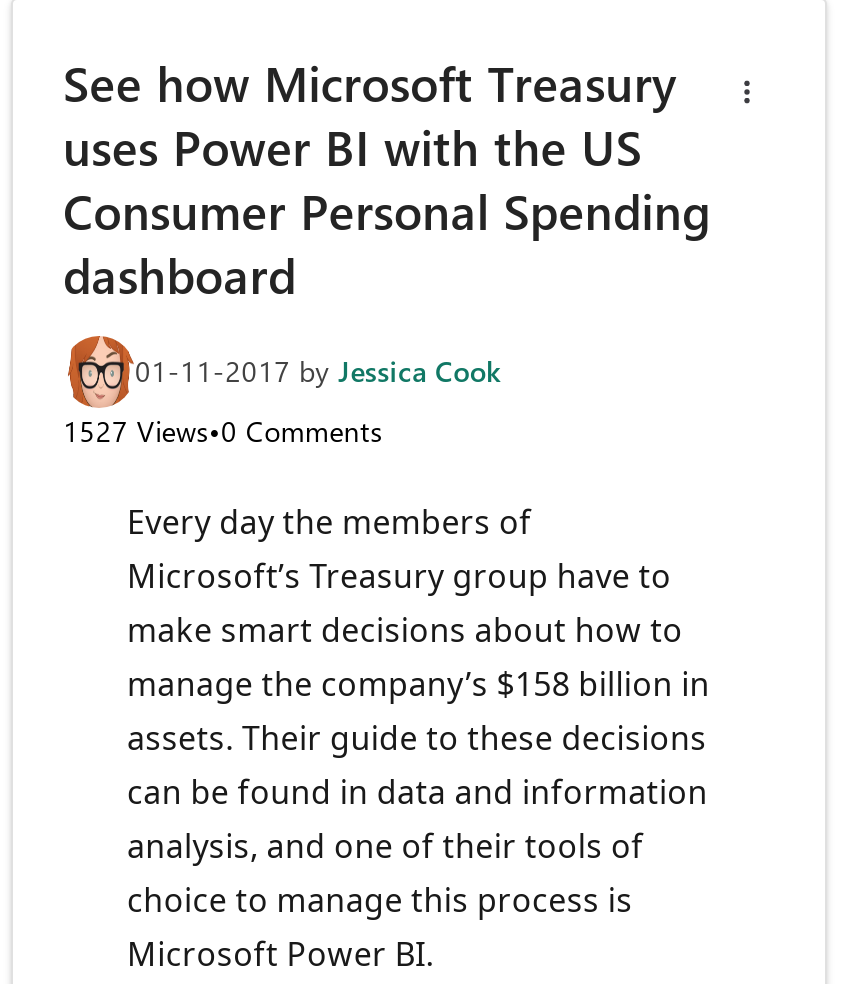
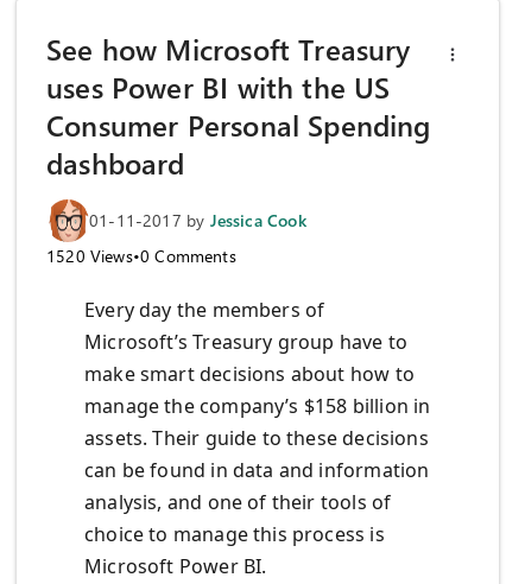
[63,413,383,451] 1527 Views•0 Comments -> [46,245,236,268] 1520 Views•0 Comments

